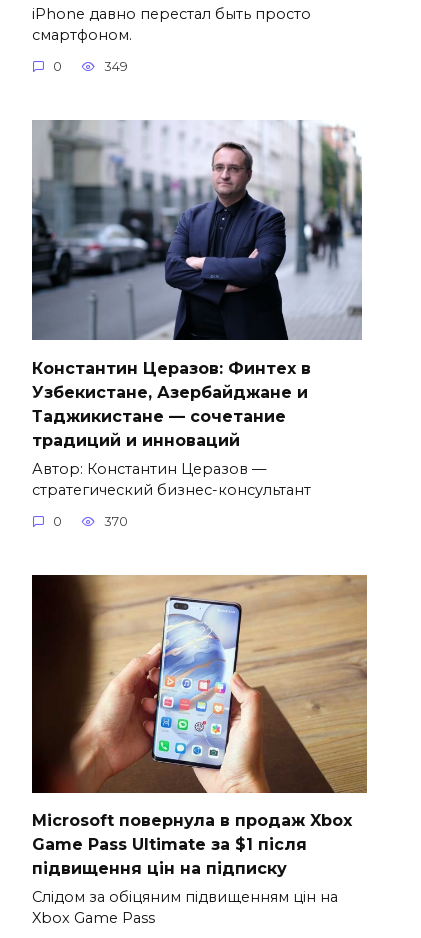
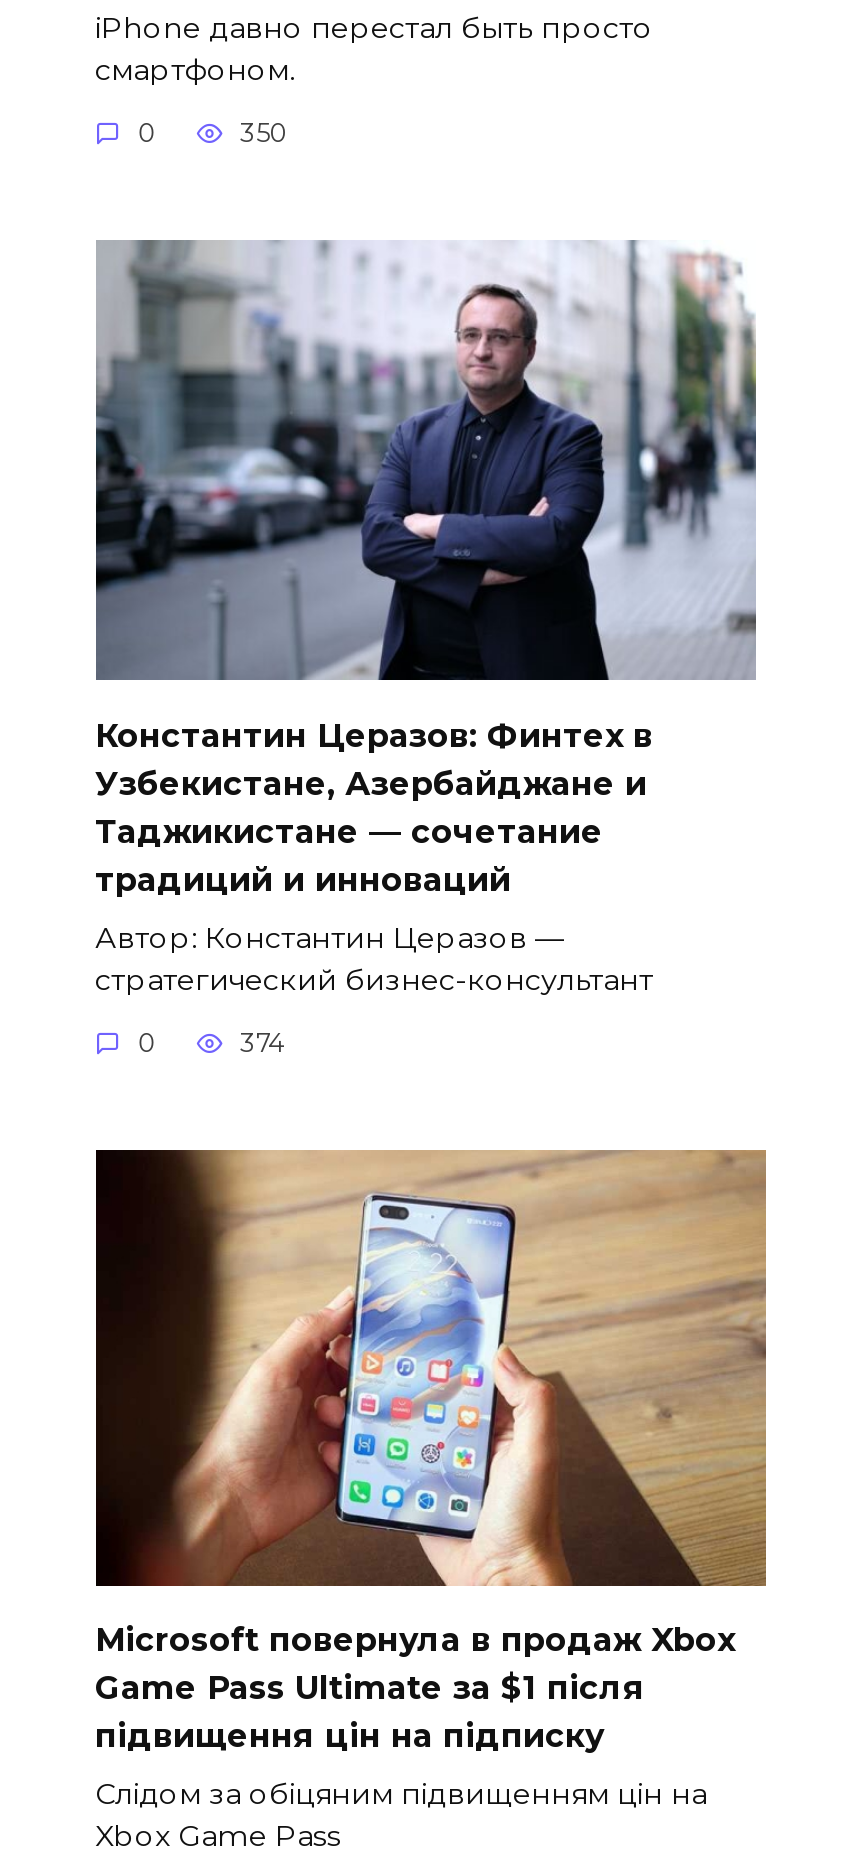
[104,59,128,74] 349 -> [240,119,288,149] 350
[104,514,128,529] 370 -> [240,1028,284,1058] 374

